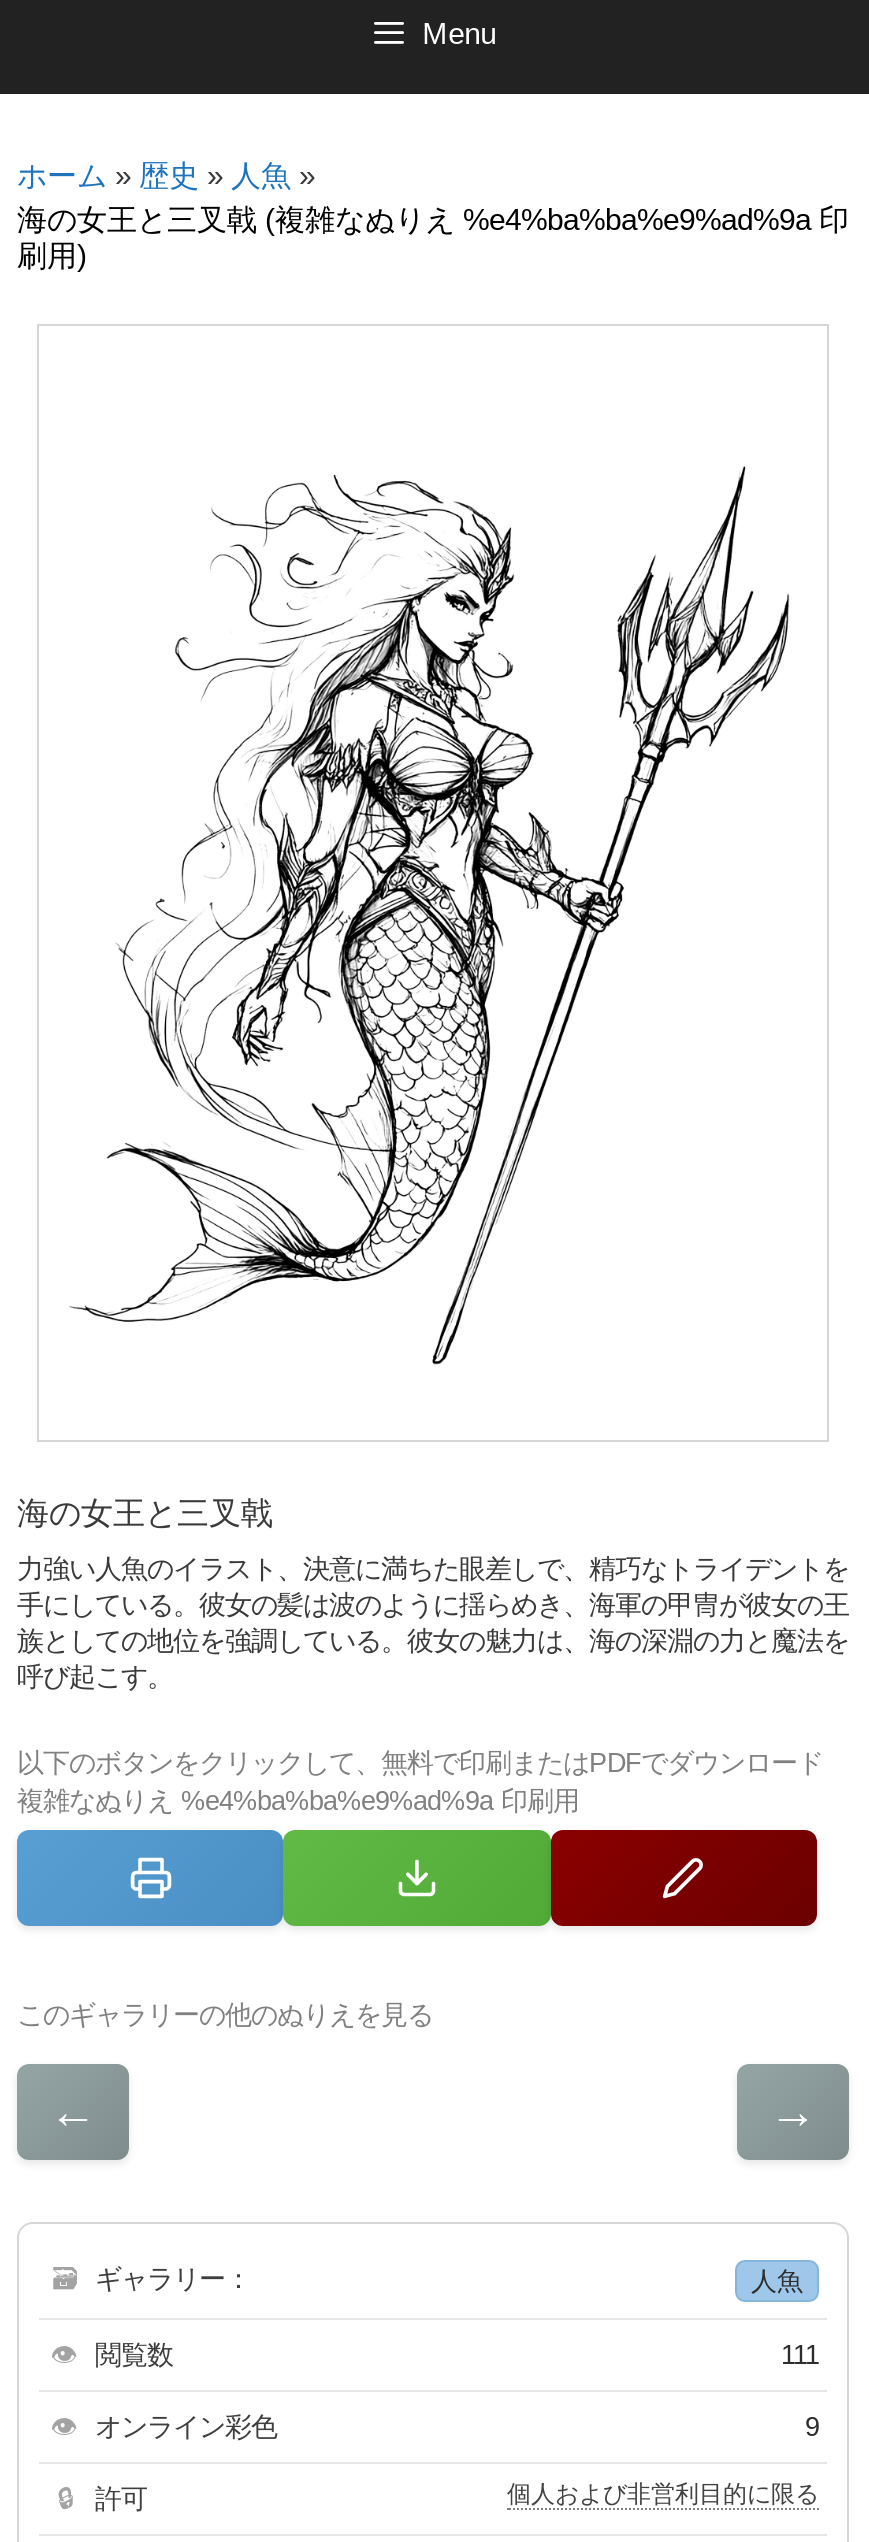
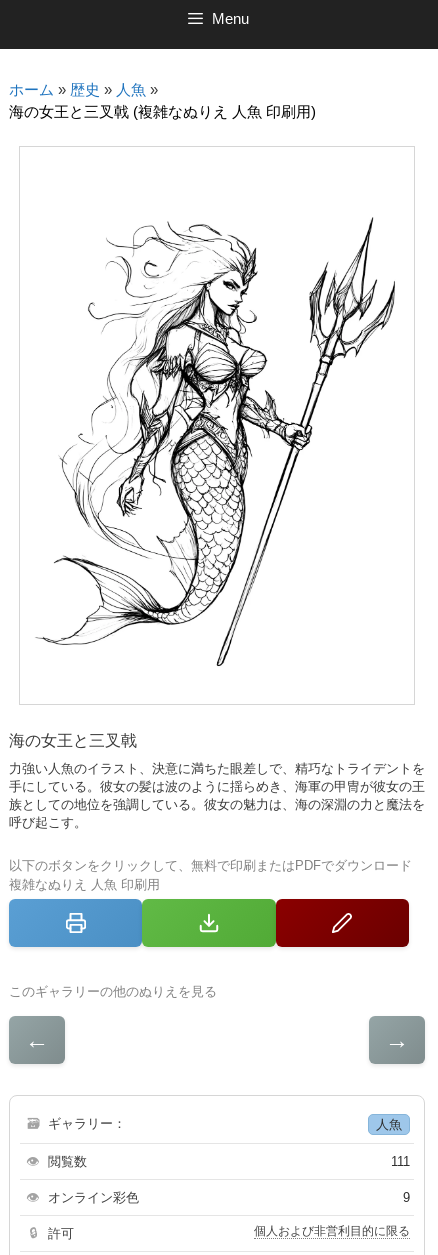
[17,202,849,272] 海の女王と三叉戟 (複雑なぬりえ %e4%ba%ba%e9%ad%9a 印 | 刷用) -> [9,103,316,120] 海の女王と三叉戟 (複雑なぬりえ 人魚 印刷用)
[17,1786,579,1816] 複雑なぬりえ %e4%ba%ba%e9%ad%9a 印刷用 -> [9,877,160,892] 複雑なぬりえ 人魚 印刷用

